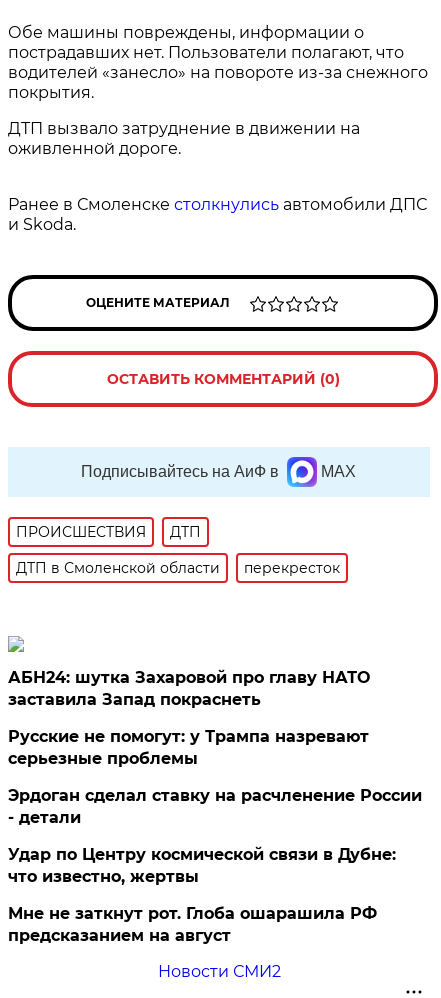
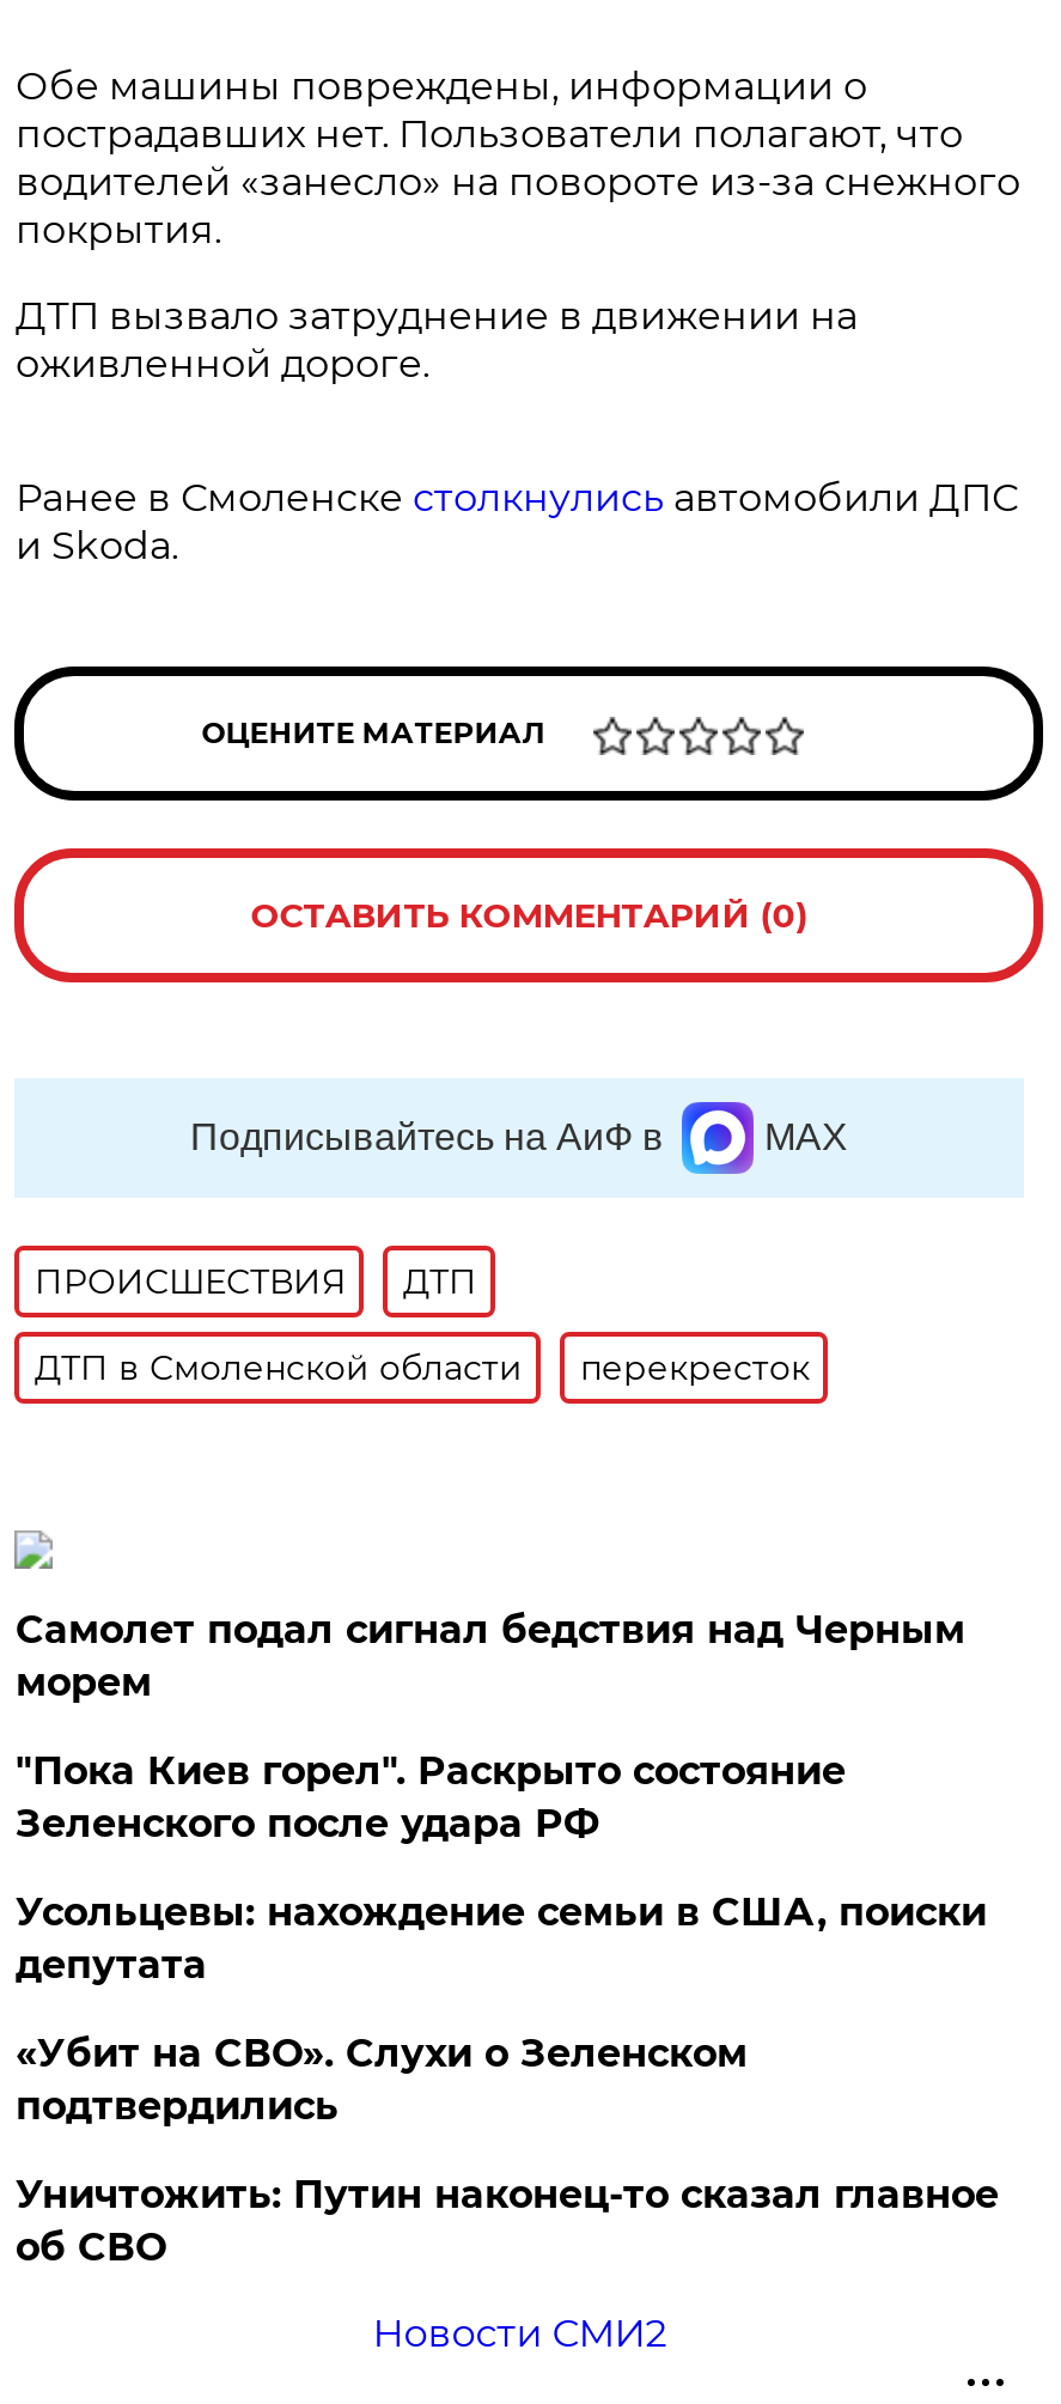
[8,668,370,709] АБН24: шутка Захаровой про главу НАТО | заставила Запад покраснеть -> [15,1607,965,1705] Самолет подал сигнал бедствия над Черным | морем
[8,727,369,768] Русские не помогут: у Трампа назревают | серьезные проблемы -> [15,1748,845,1846] "Пока Киев горел". Раскрыто состояние | Зеленского после удара РФ
[8,786,422,827] Эрдоган сделал ставку на расчленение России | - детали -> [15,1889,987,1987] Усольцевы: нахождение семьи в США, поиски | депутата
[8,845,396,886] Удар по Центру космической связи в Дубне: | что известно, жертвы -> [15,2030,747,2129] «Убит на СВО». Слухи о Зеленском | подтвердились
[8,904,377,945] Мне не заткнут рот. Глоба ошарашила РФ | предсказанием на август -> [15,2172,999,2270] Уничтожить: Путин наконец-то сказал главное | об СВО

